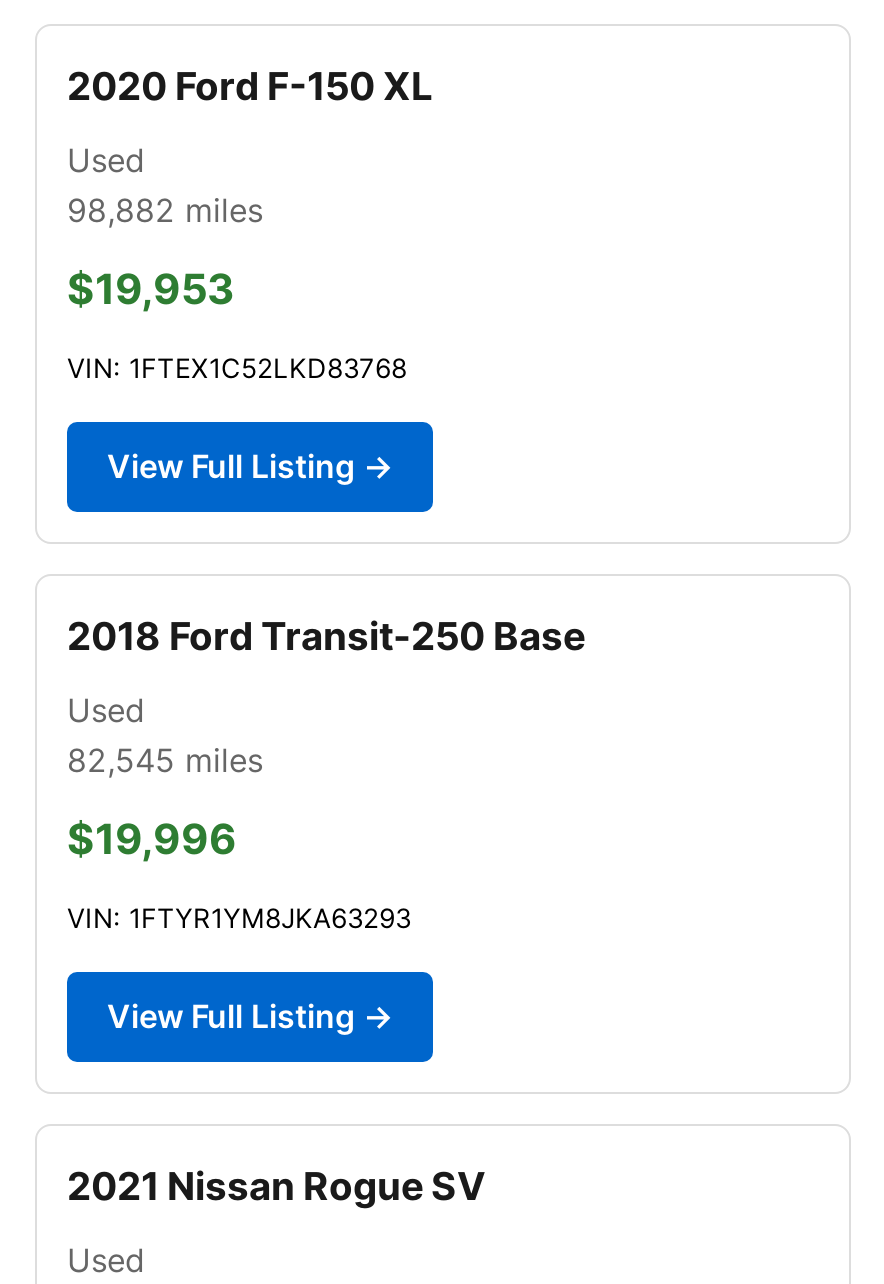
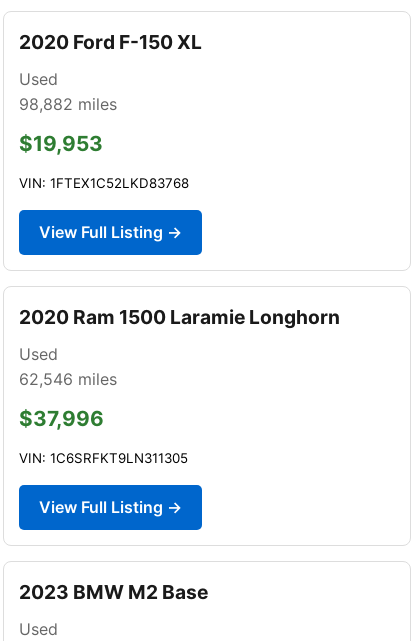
[67,612,585,660] 2018 Ford Transit-250 Base -> [19,305,340,329] 2020 Ram 1500 Laramie Longhorn
[67,740,263,780] 82,545 miles -> [19,369,117,389] 62,546 miles
[67,814,237,864] $19,996 -> [19,406,104,431] $37,996
[67,902,411,934] VIN: 1FTYR1YM8JKA63293 -> [19,450,188,466] VIN: 1C6SRFKT9LN311305
[67,1162,485,1210] 2021 Nissan Rogue SV -> [19,580,208,604] 2023 BMW M2 Base

